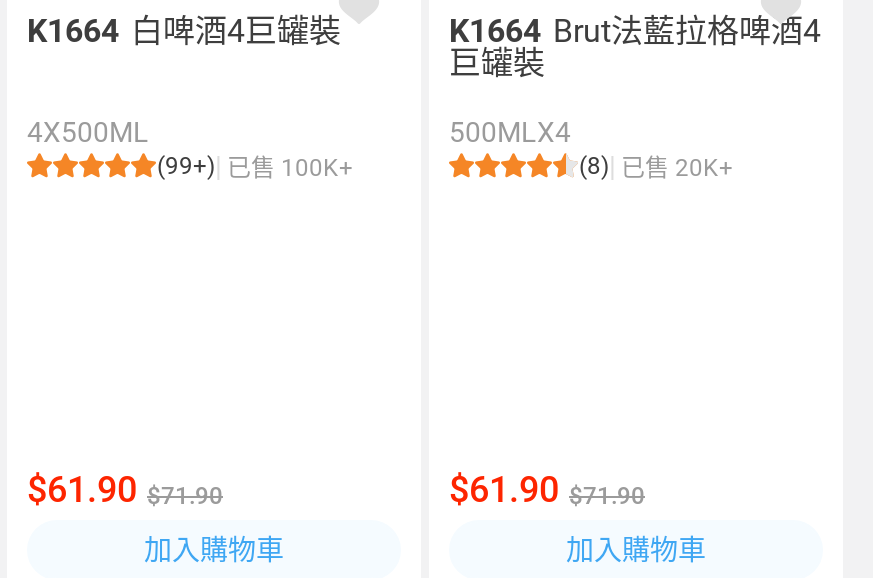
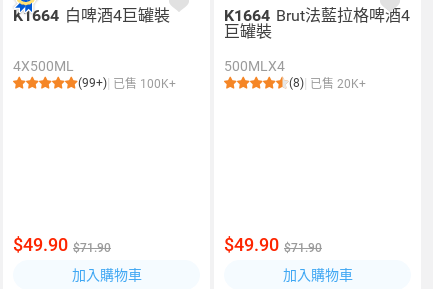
[27,468,223,510] $61.90 $71.90 -> [13,234,111,255] $49.90 $71.90
[449,468,645,510] $61.90 $71.90 -> [224,234,322,255] $49.90 $71.90

